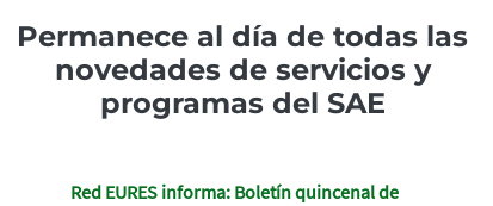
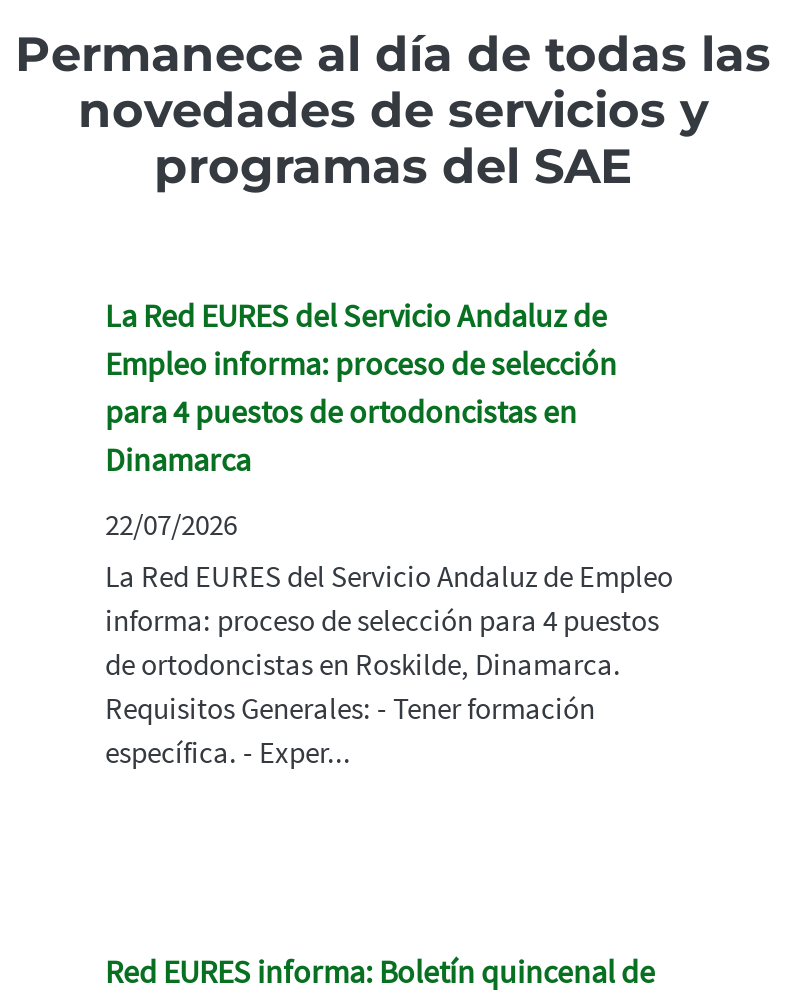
none -> [105,295,673,771] La Red EURES del Servicio Andaluz de | Empleo informa: proceso de selección | para 4 puestos de ortodoncistas en | Dinamarca | 22/07/2026 | La Red EURES del Servicio Andaluz de Empleo | informa: proceso de selección para 4 puestos | de ortodoncistas en Roskilde, Dinamarca. | Requisitos Generales: - Tener formación | específica. - Exper...

